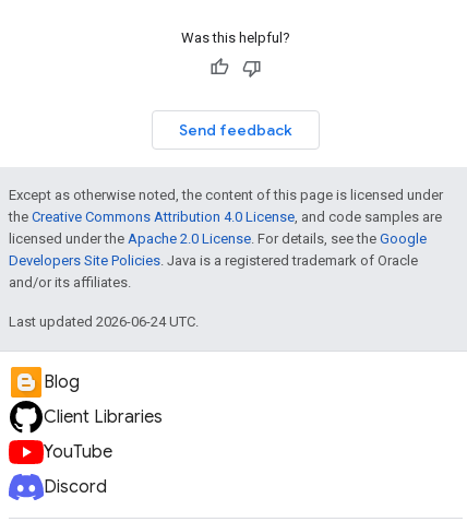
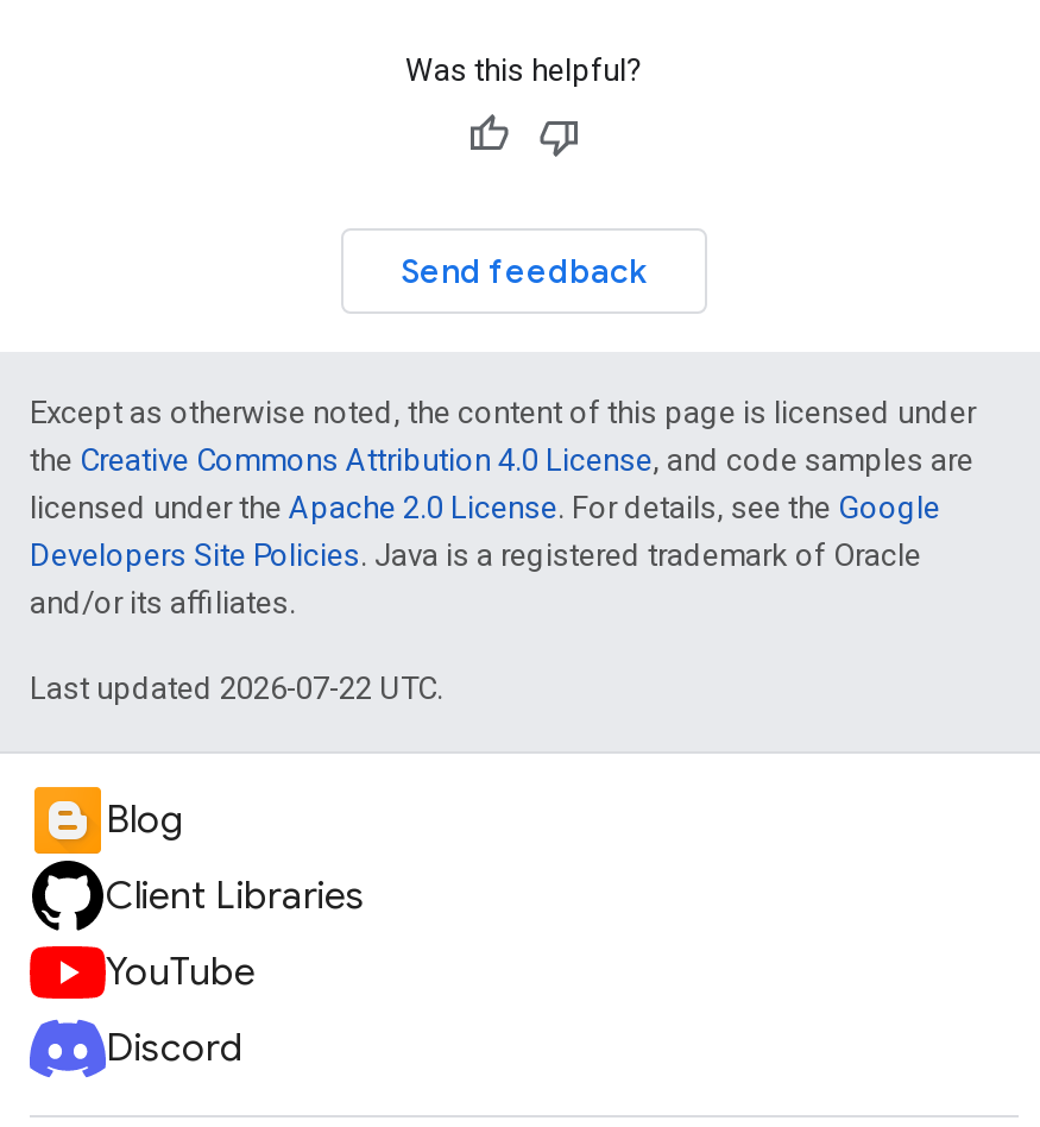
[9,313,199,330] Last updated 2026-06-24 UTC. -> [30,670,443,706] Last updated 2026-07-22 UTC.

